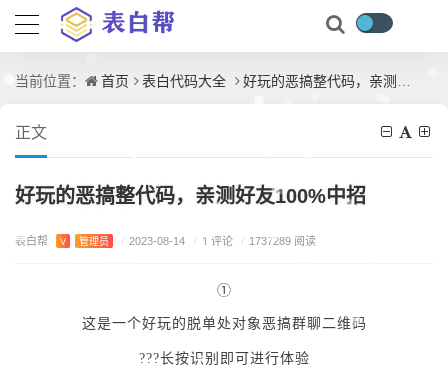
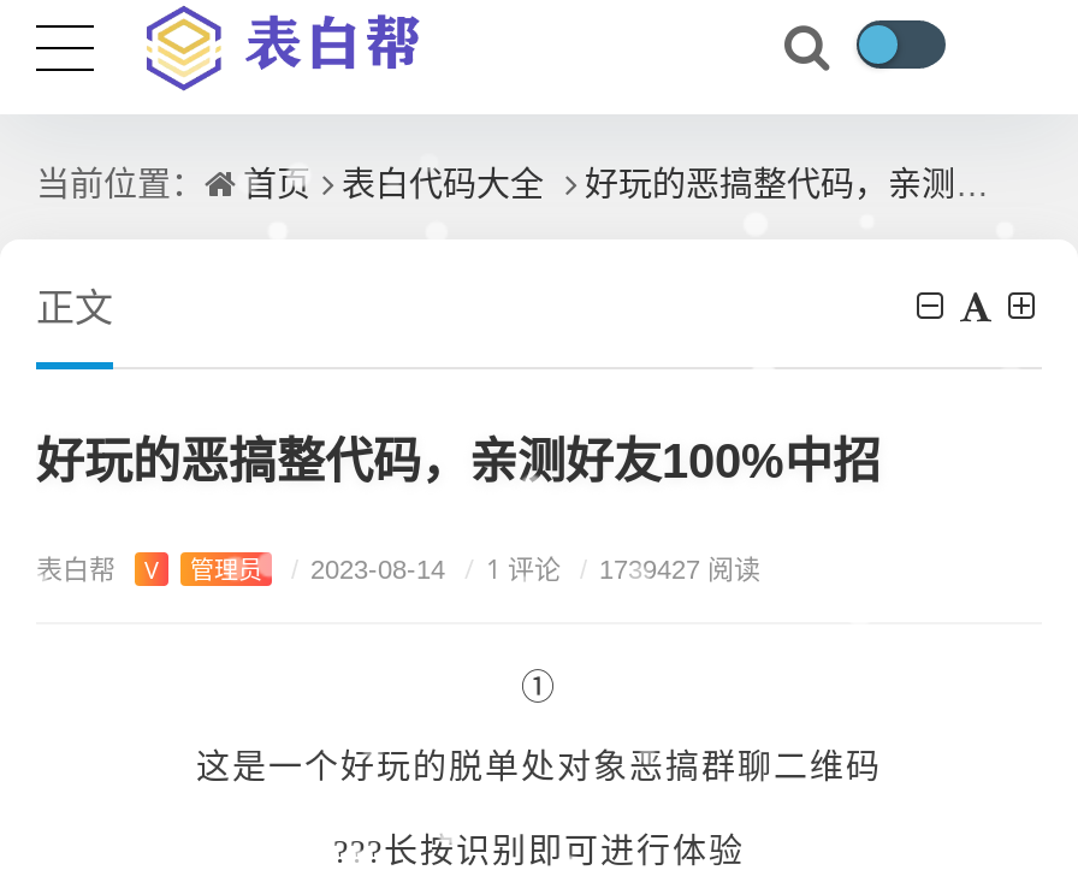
[15,233,316,248] 表白帮 V 管理员 / 2023-08-14 / 1 评论 / 1737289 阅读 -> [36,550,760,586] 表白帮 V 管理员 / 2023-08-14 / 1 评论 / 1739427 阅读

